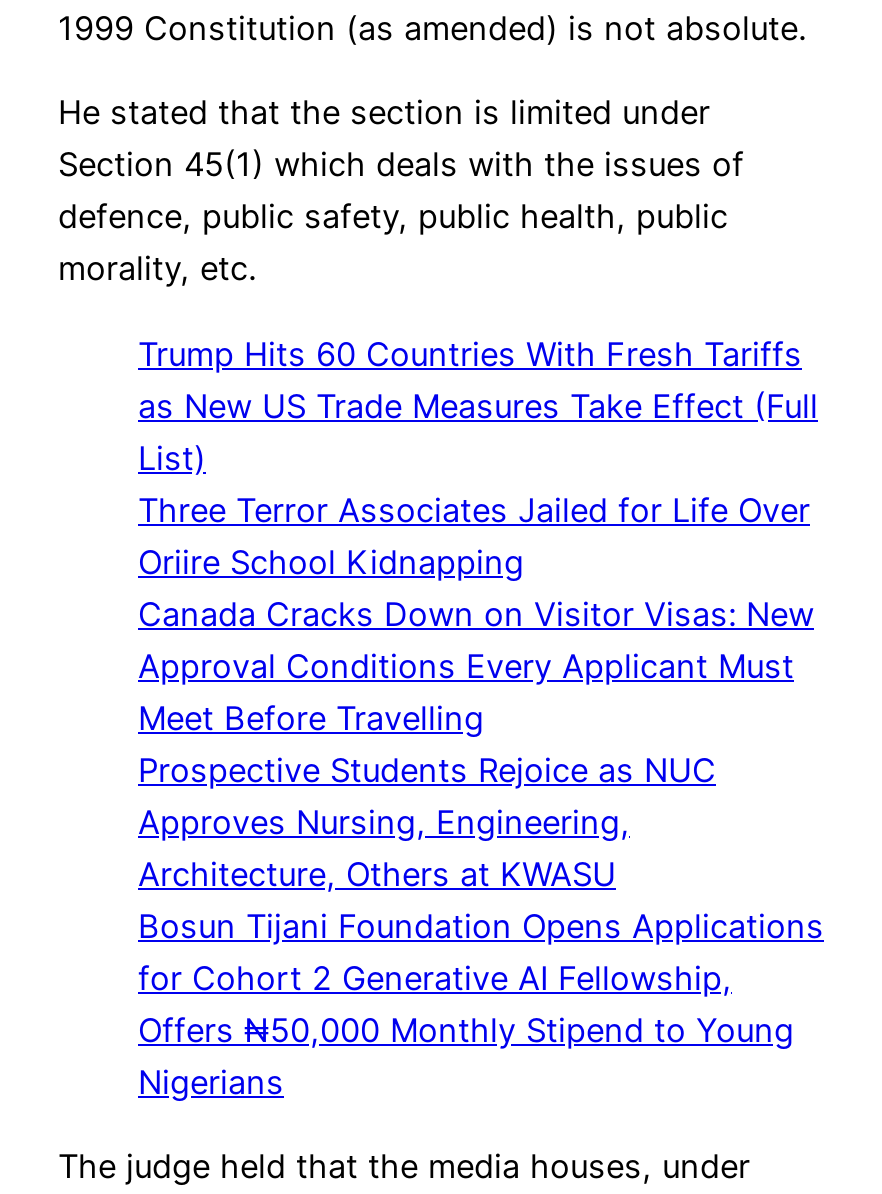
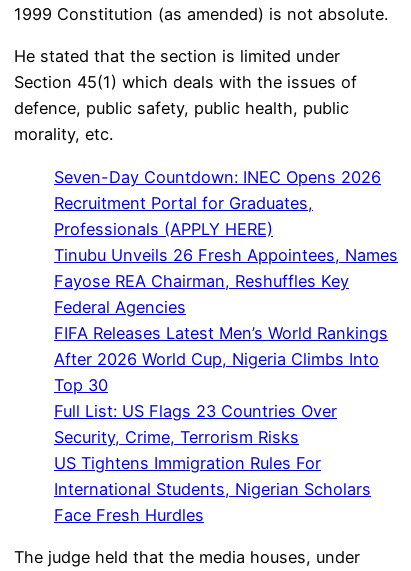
[138,333,824,1101] Trump Hits 60 Countries With Fresh Tariffs | as New US Trade Measures Take Effect (Full | List) | Three Terror Associates Jailed for Life Over | Oriire School Kidnapping | Canada Cracks Down on Visitor Visas: New | Approval Conditions Every Applicant Must | Meet Before Travelling | Prospective Students Rejoice as NUC | Approves Nursing, Engineering, | Architecture, Others at KWASU | Bosun Tijani Foundation Opens Applications | for Cohort 2 Generative AI Fellowship, | Offers ₦50,000 Monthly Stipend to Young | Nigerians -> [54,167,398,525] Seven-Day Countdown: INEC Opens 2026 | Recruitment Portal for Graduates, | Professionals (APPLY HERE) | Tinubu Unveils 26 Fresh Appointees, Names | Fayose REA Chairman, Reshuffles Key | Federal Agencies | FIFA Releases Latest Men’s World Rankings | After 2026 World Cup, Nigeria Climbs Into | Top 30 | Full List: US Flags 23 Countries Over | Security, Crime, Terrorism Risks | US Tightens Immigration Rules For | International Students, Nigerian Scholars | Face Fresh Hurdles

